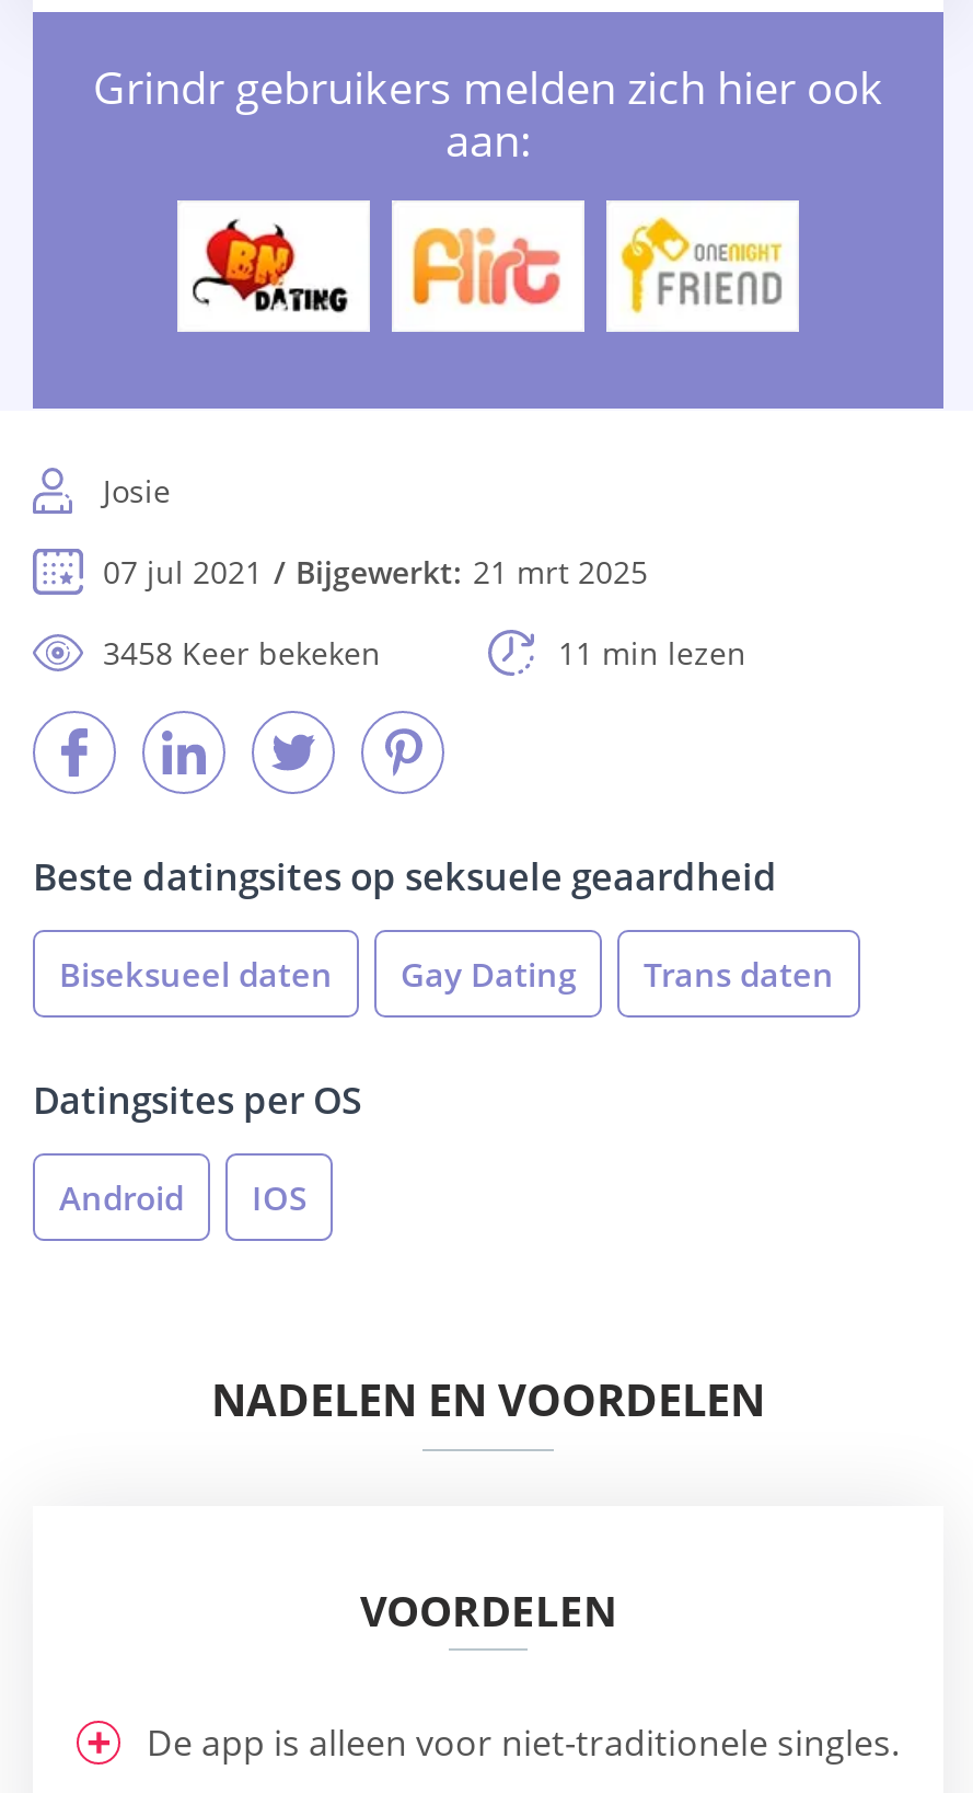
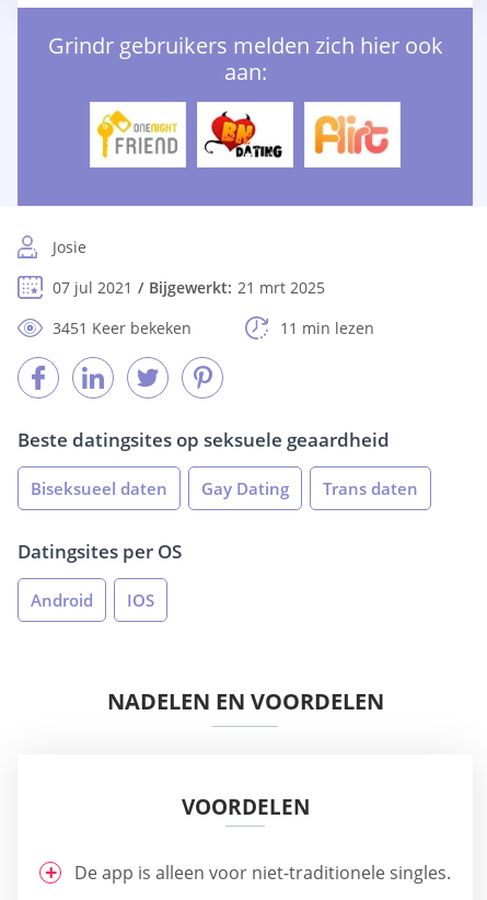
[190,218,352,314] [image] -> [95,109,178,160] [image]
[407,220,563,312] [image] -> [204,111,283,159] [image]
[617,214,784,317] [image] -> [311,111,392,159] [image]
[103,632,381,674] 3458 Keer bekeken -> [53,318,192,339] 3451 Keer bekeken

